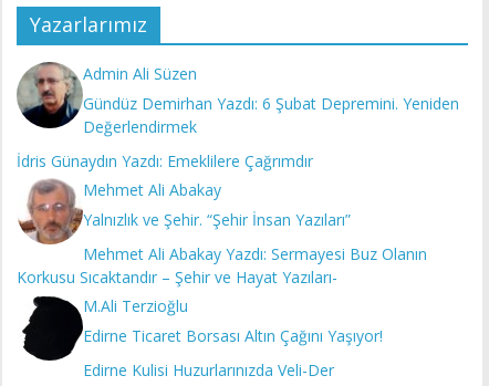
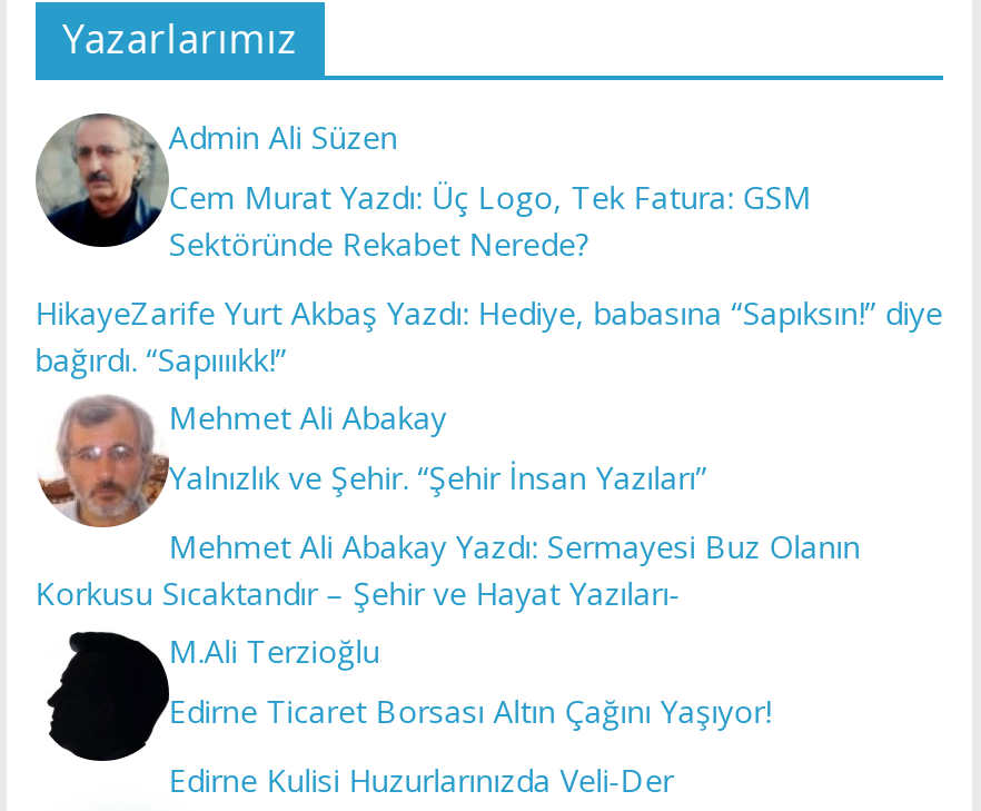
[83,93,459,137] Gündüz Demirhan Yazdı: 6 Şubat Depremini. Yeniden | Değerlendirmek -> [169,175,811,264] Cem Murat Yazdı: Üç Logo, Tek Fatura: GSM | Sektöründe Rekabet Nerede?
[16,151,313,172] İdris Günaydın Yazdı: Emeklilere Çağrımdır -> [35,291,943,380] HikayeZarife Yurt Akbaş Yazdı: Hediye, babasına “Sapıksın!” diye | bağırdı. “Sapııııkk!”

